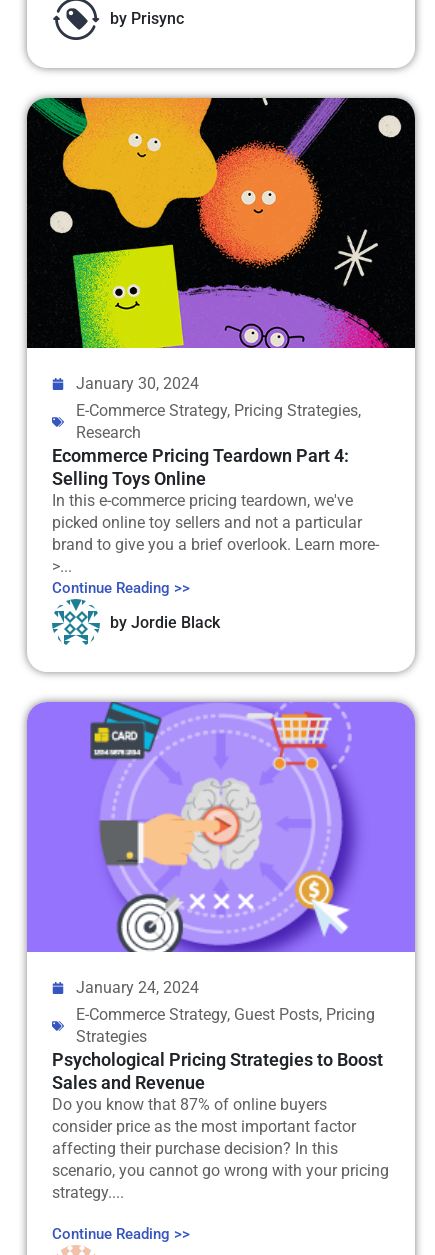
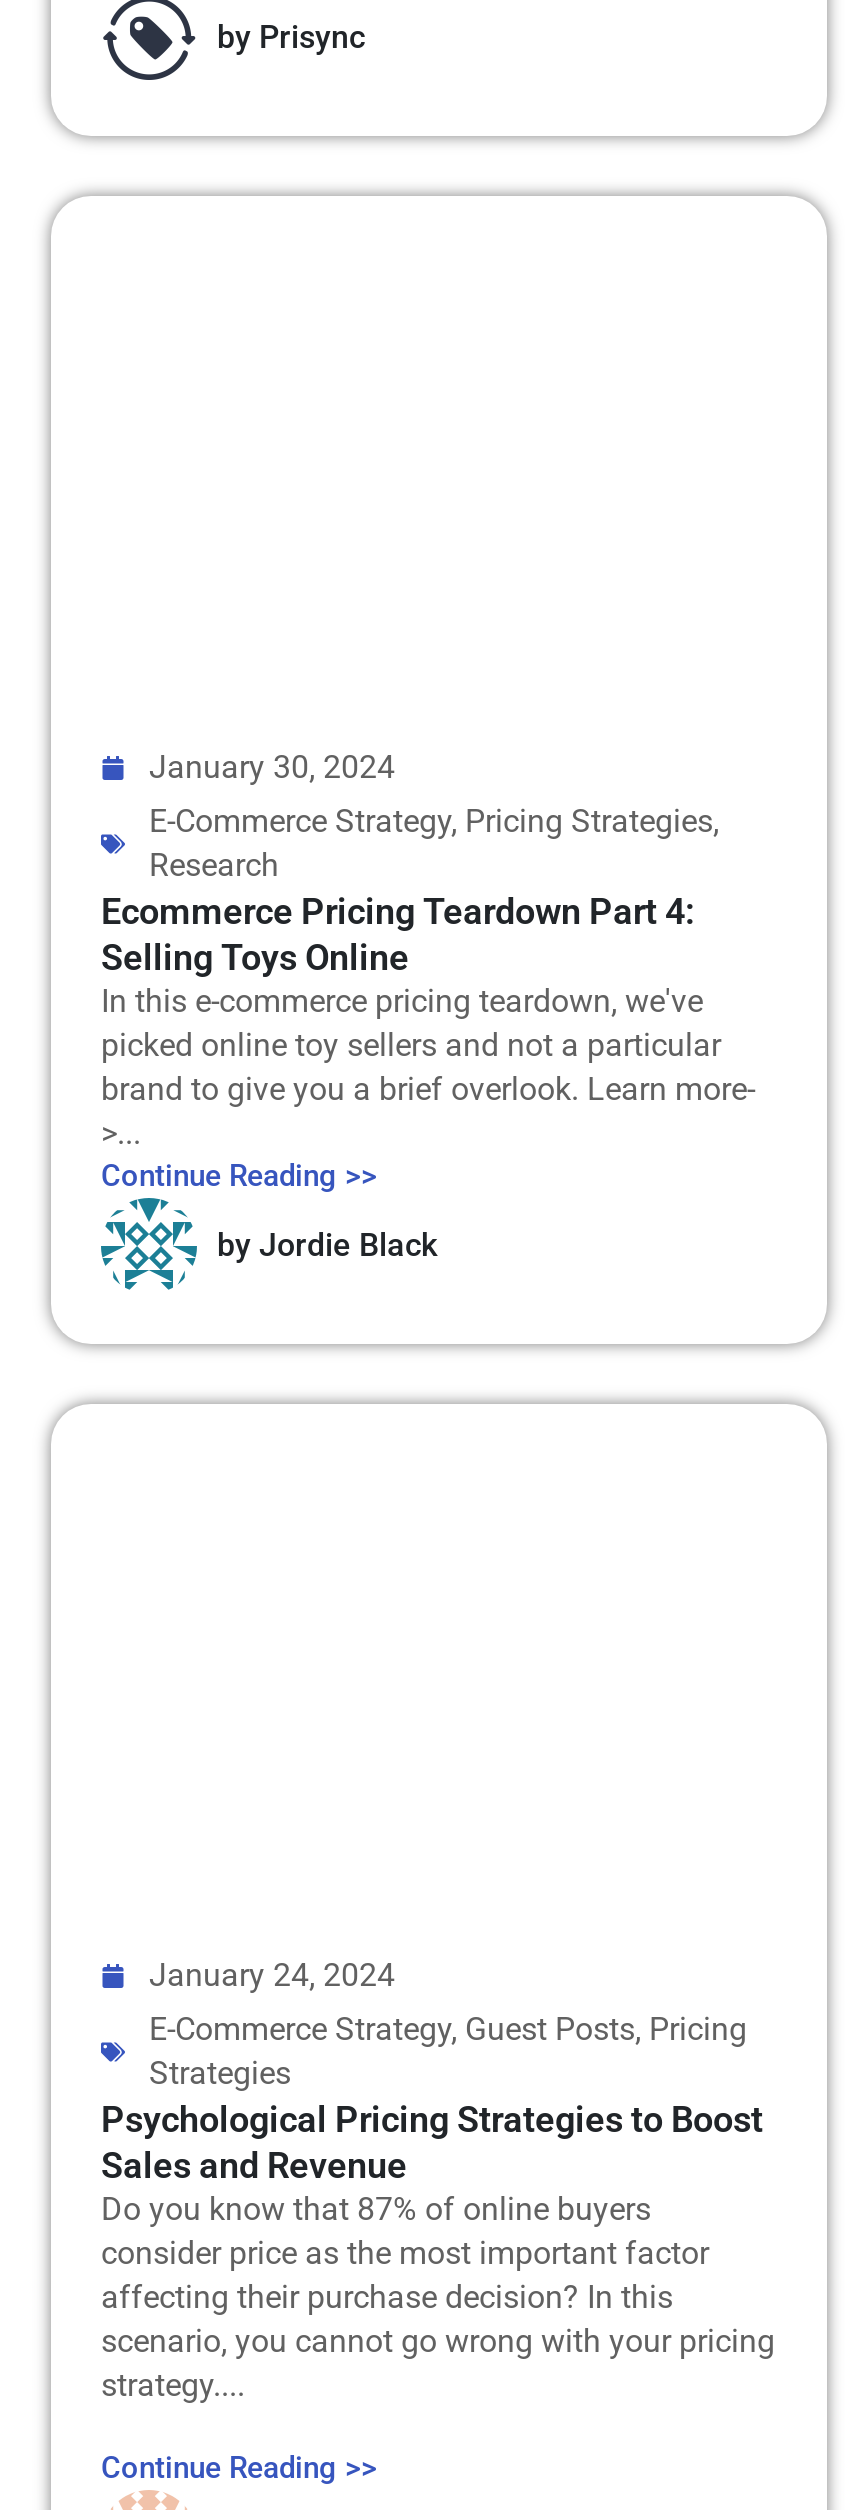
[26,97,416,349] [image] -> none
[26,701,416,953] [image] -> none

